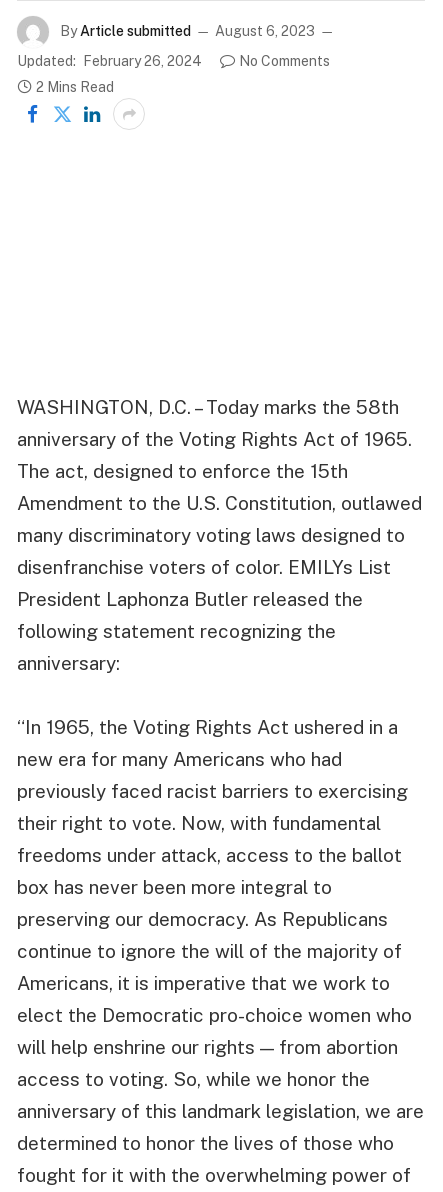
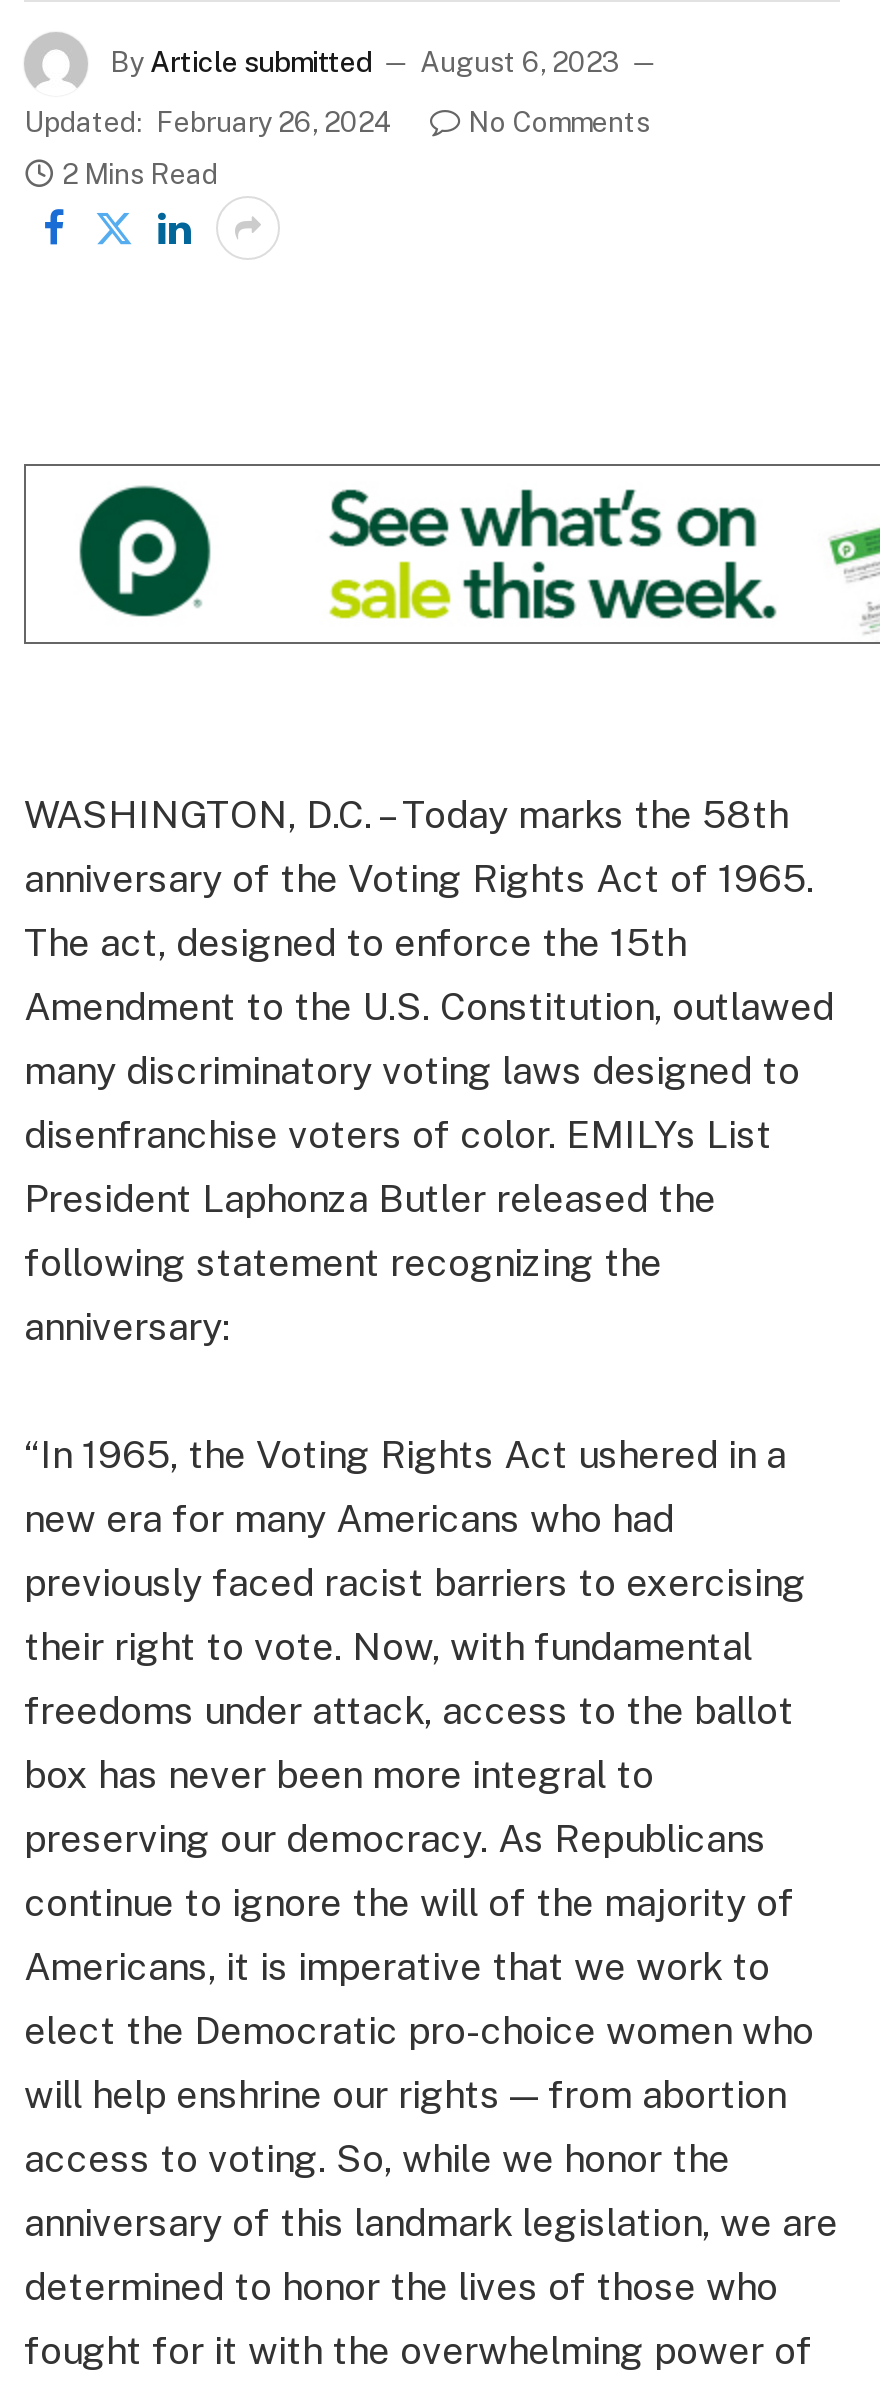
none -> [22,462,874,646] [image]

